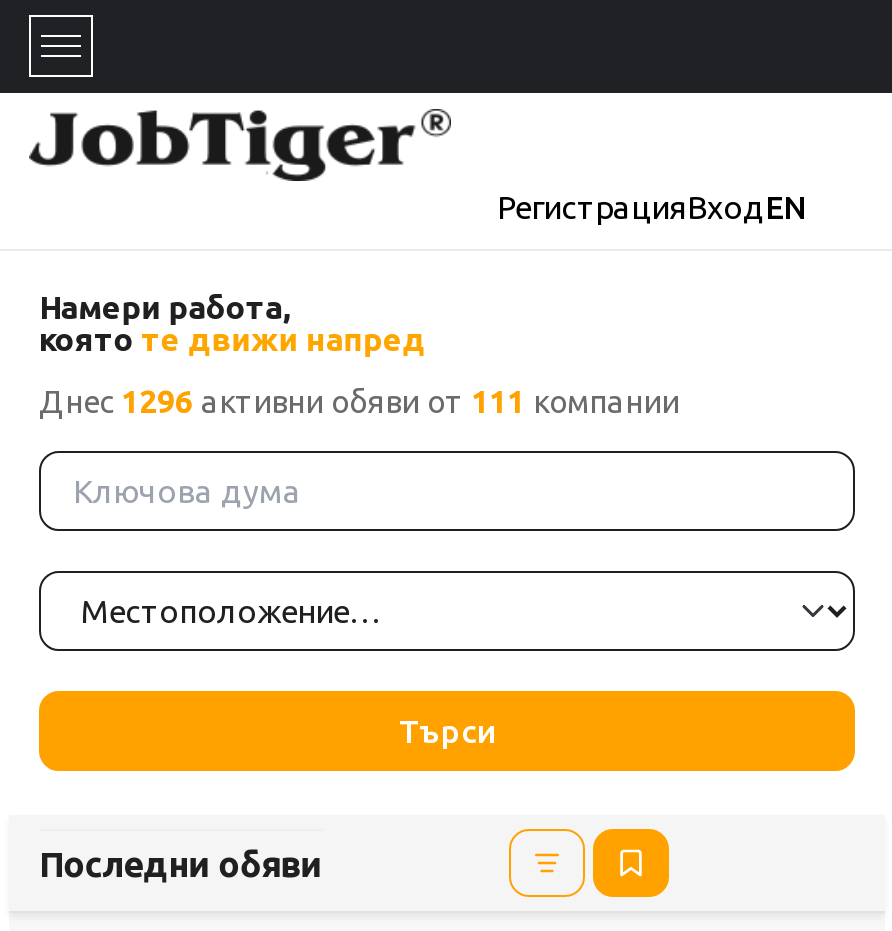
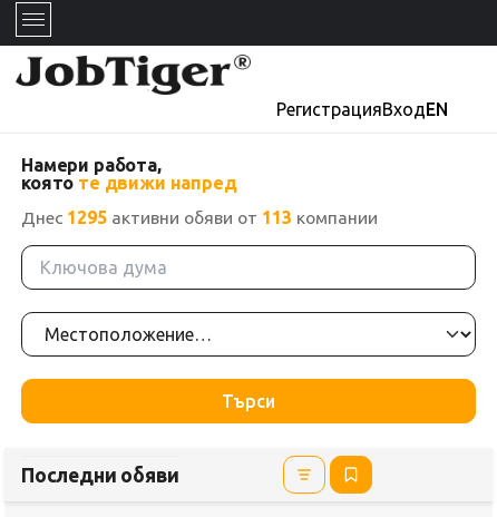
[39,383,679,419] Днес 1296 активни обяви от 111 компании -> [21,207,378,227] Днес 1295 активни обяви от 113 компании

